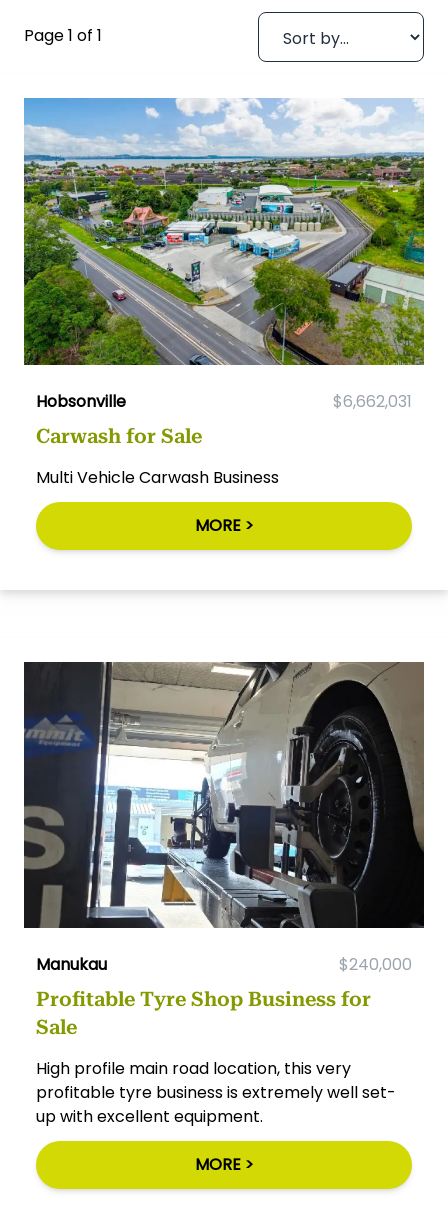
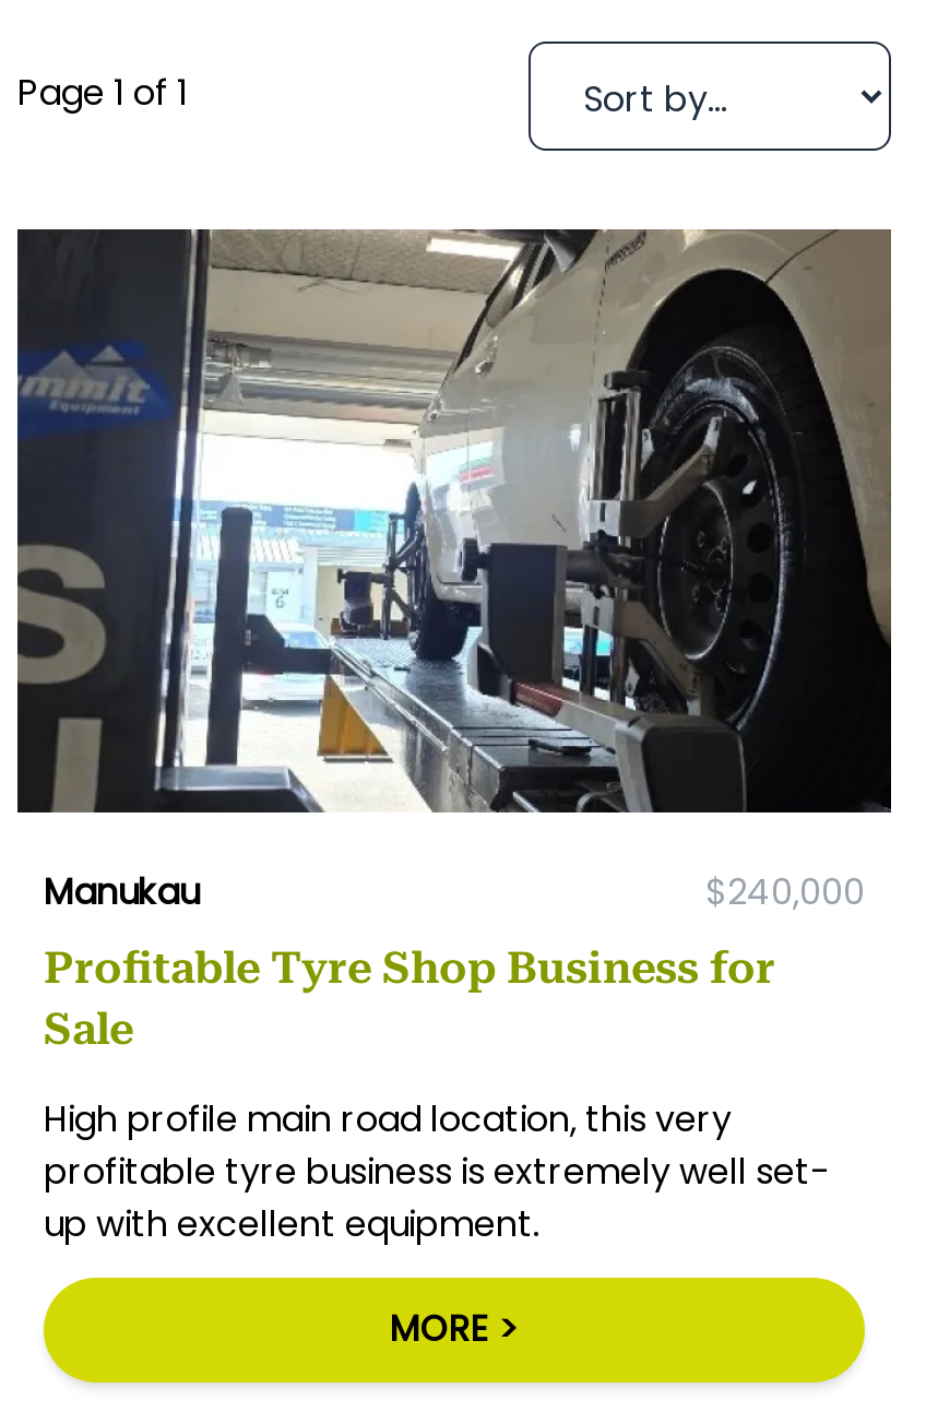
[23,97,425,537] [image] | Hobsonville | $6,662,031 | Carwash for Sale | Multi Vehicle Carwash Business | MORE > -> none

